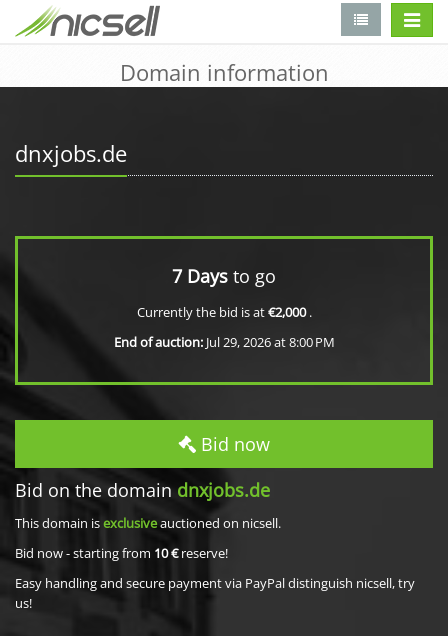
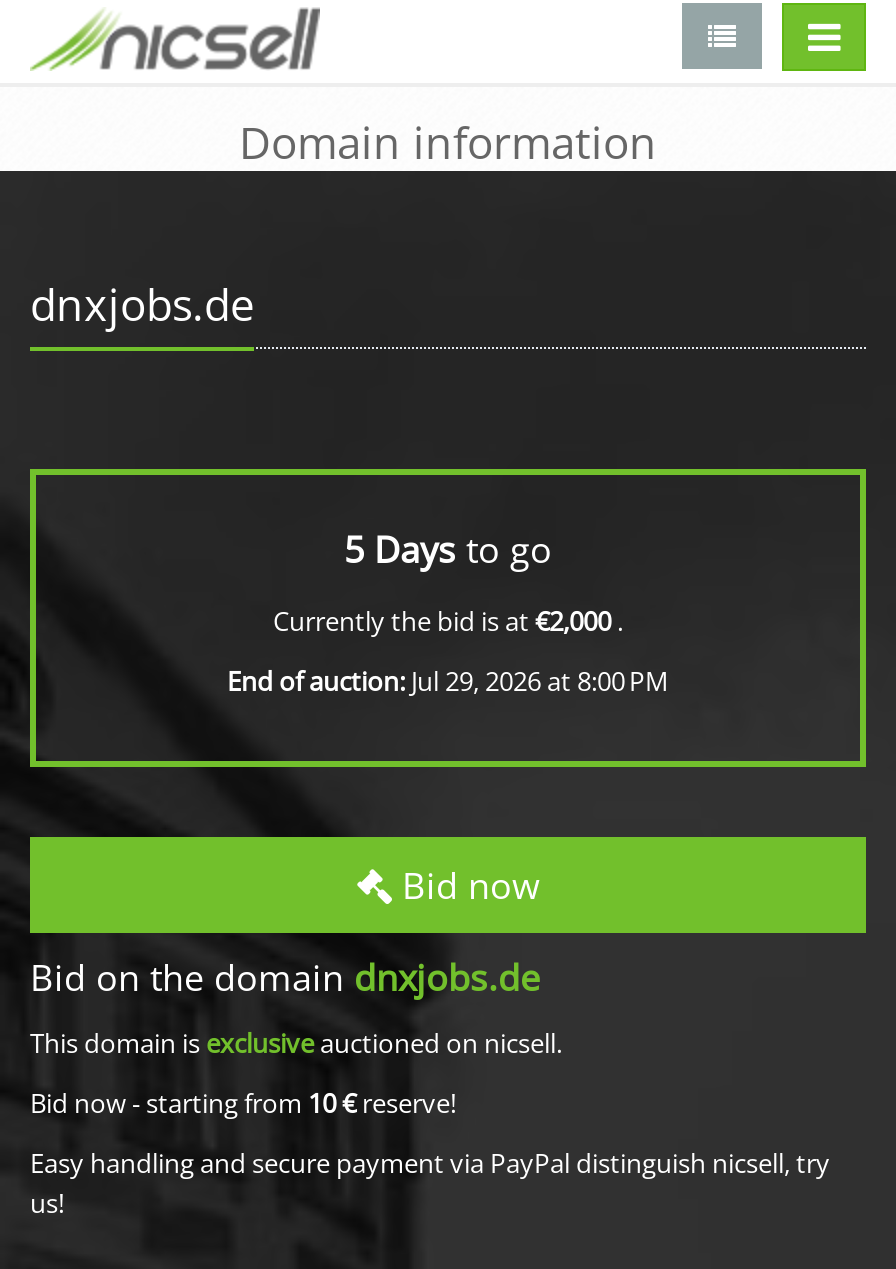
[172,264,276,288] 7 Days to go -> [344,525,552,573] 5 Days to go

